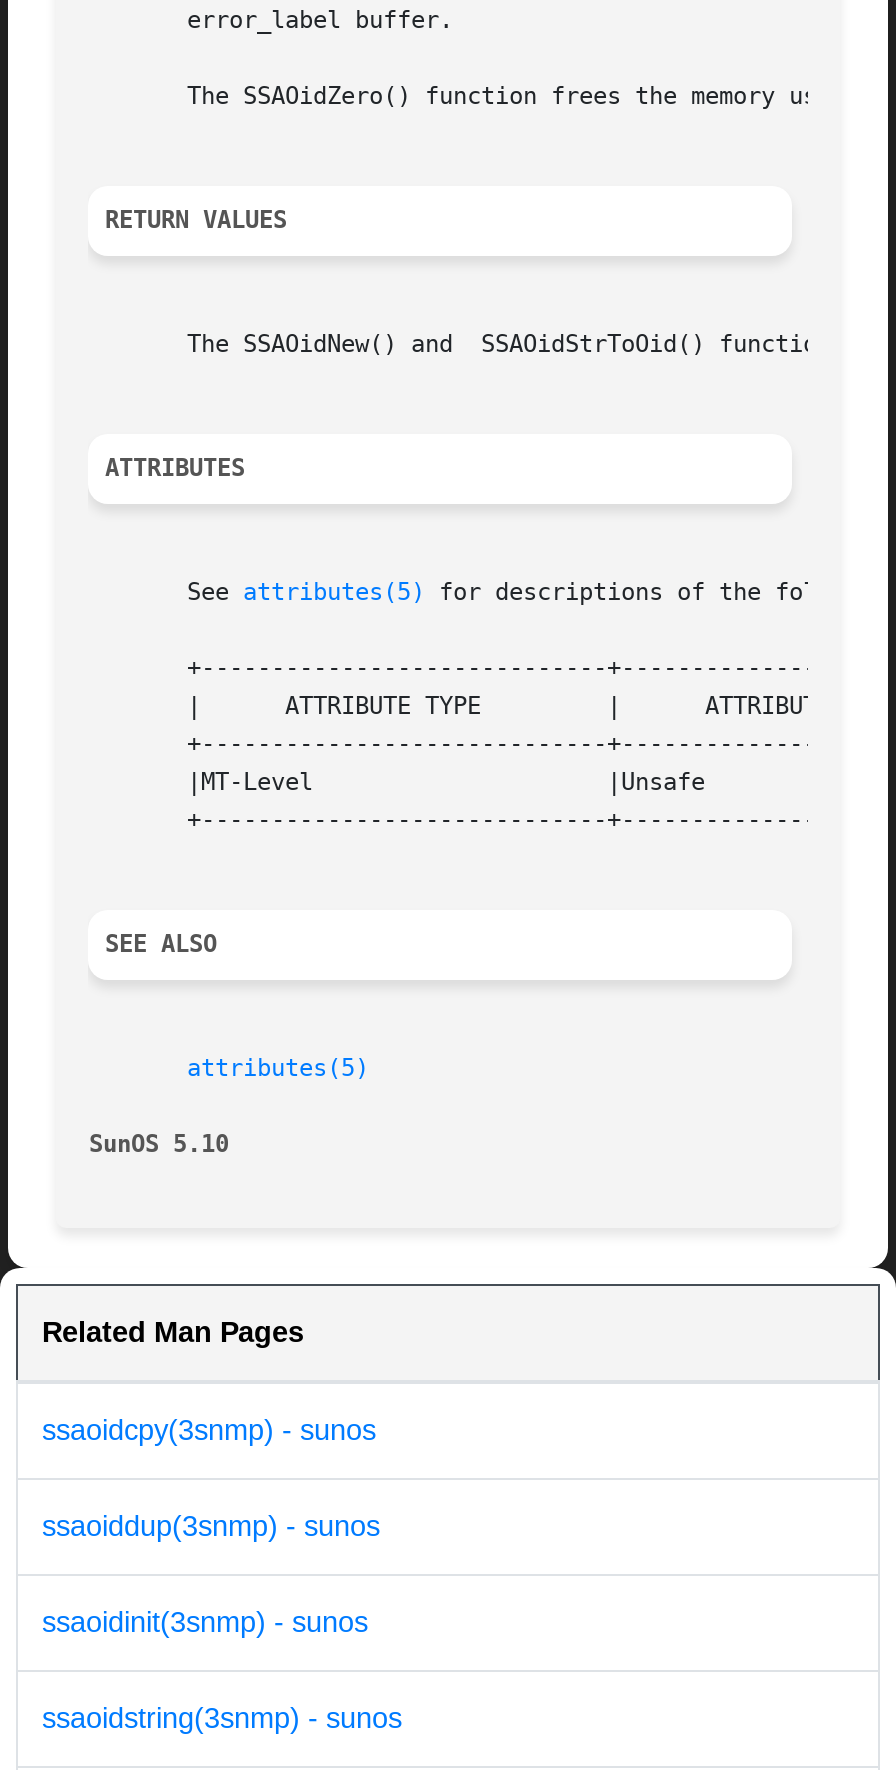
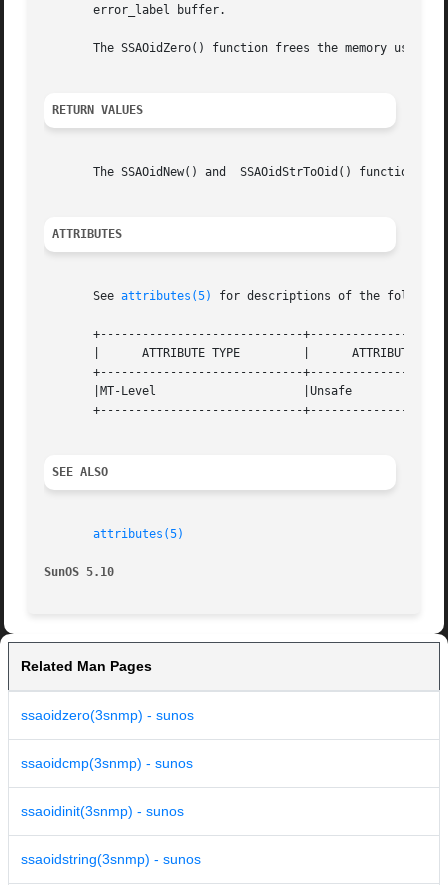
[42,1415,376,1447] ssaoidcpy(3snmp) - sunos -> [21,707,194,723] ssaoidzero(3snmp) - sunos
[42,1511,380,1543] ssaoiddup(3snmp) - sunos -> [21,755,193,771] ssaoidcmp(3snmp) - sunos

